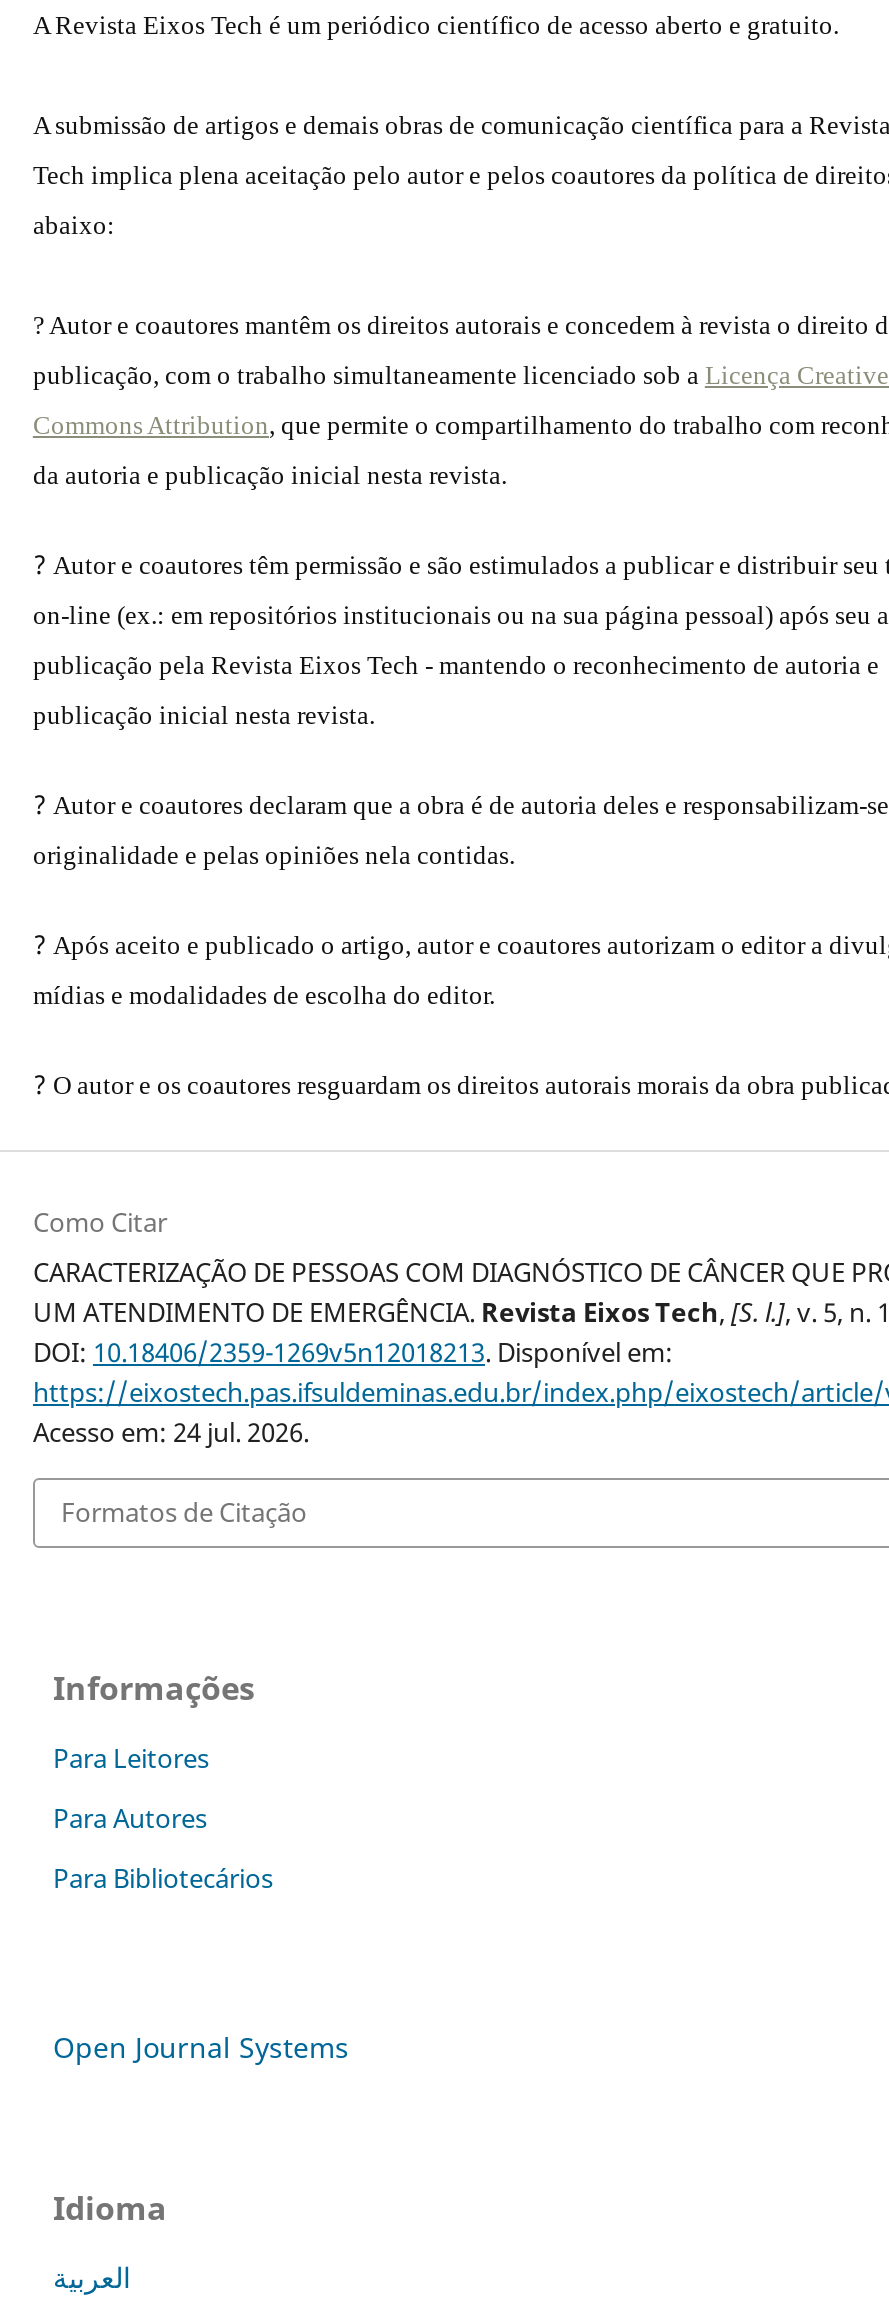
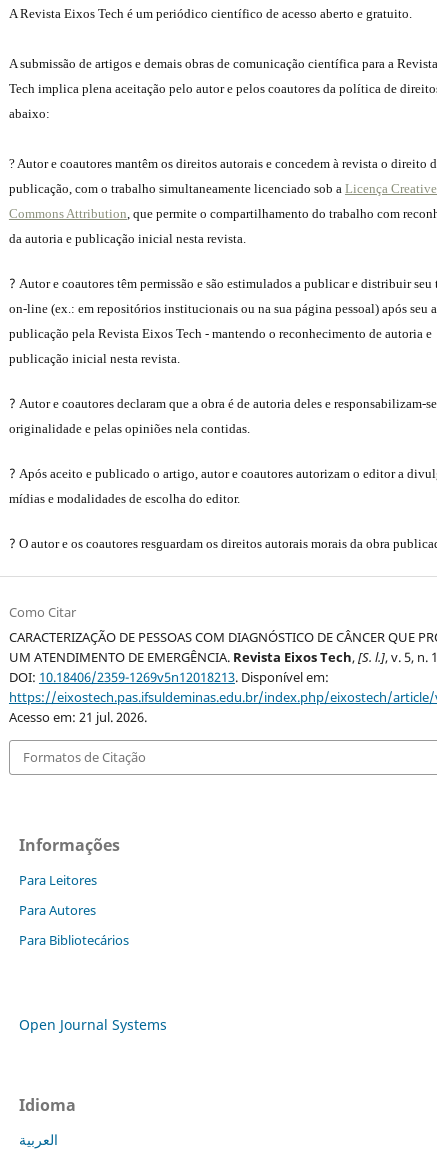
[33,1414,309,1450] Acesso em: 24 jul. 2026. -> [9,708,147,726] Acesso em: 21 jul. 2026.

